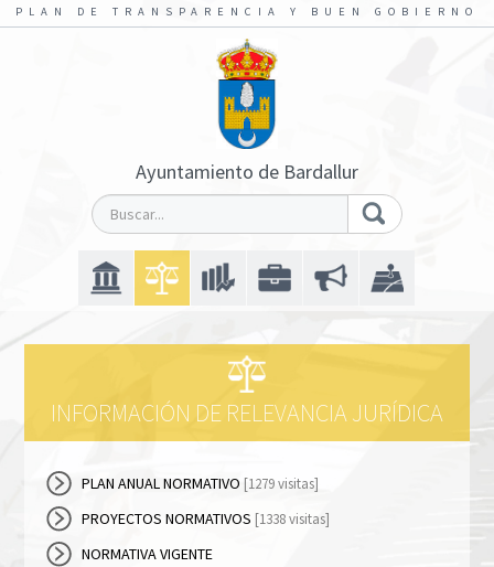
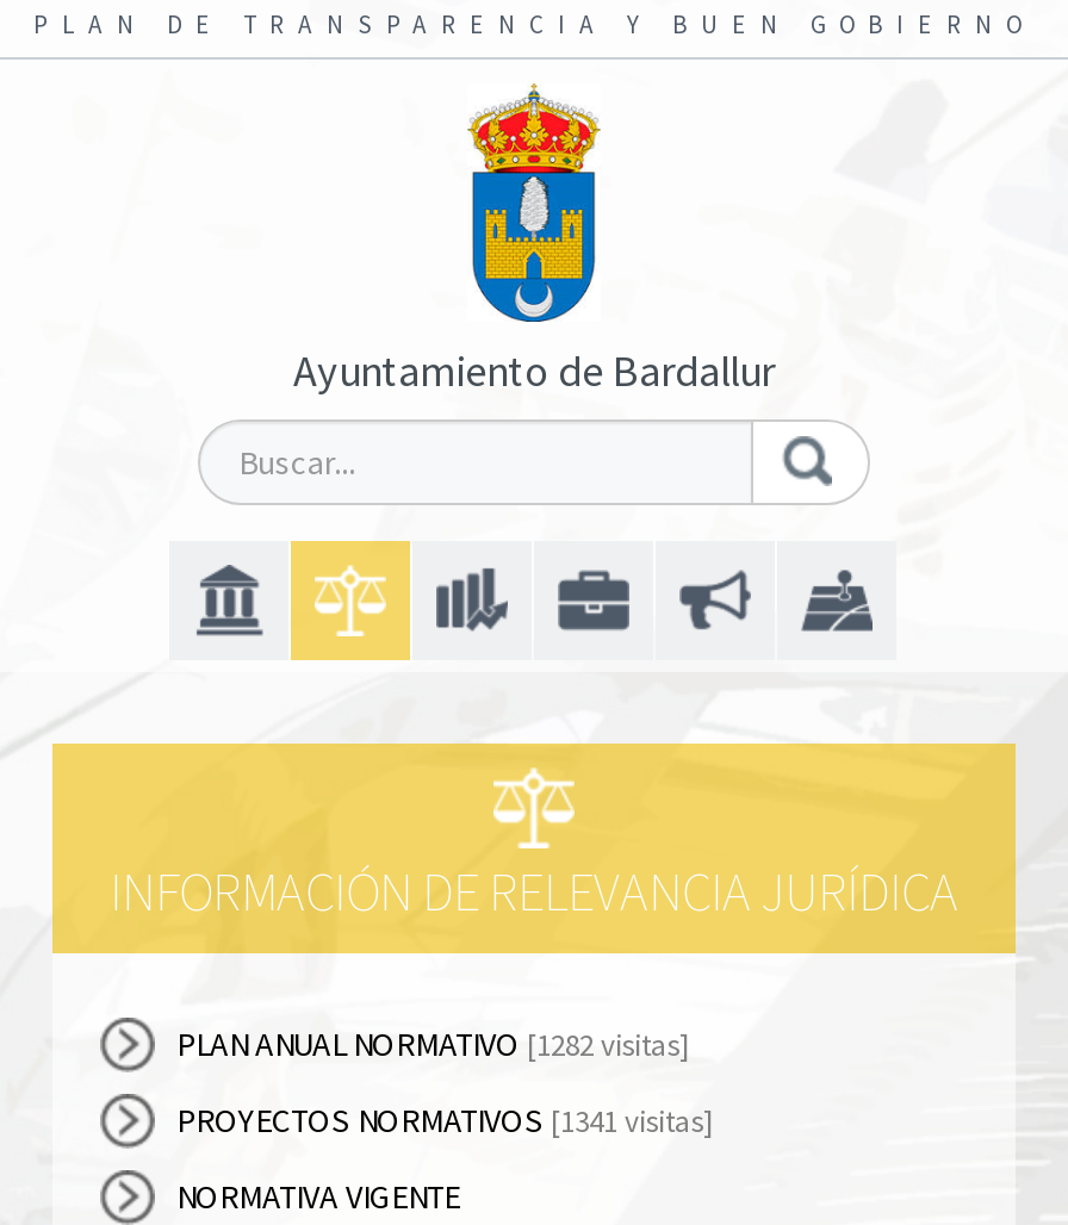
[82,473,319,493] PLAN ANUAL NORMATIVO [1279 visitas] -> [176,1022,689,1065] PLAN ANUAL NORMATIVO [1282 visitas]
[82,509,330,528] PROYECTOS NORMATIVOS [1338 visitas] -> [176,1099,713,1142] PROYECTOS NORMATIVOS [1341 visitas]

